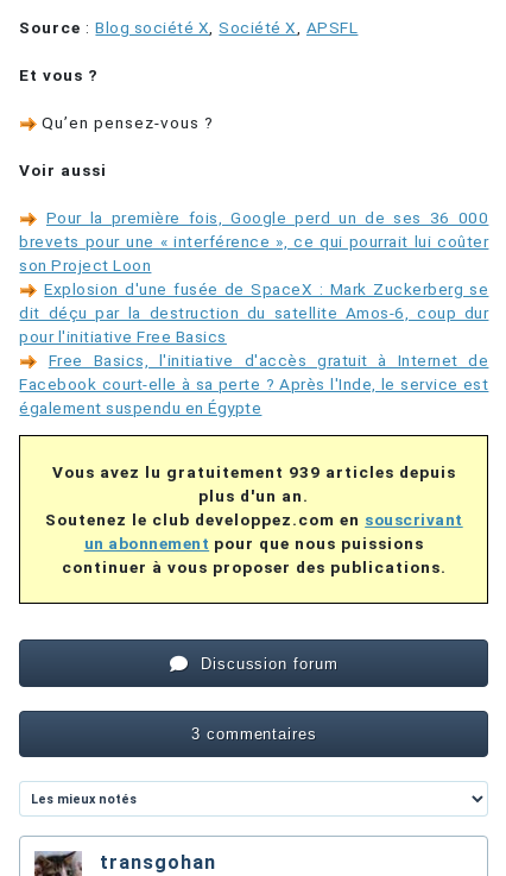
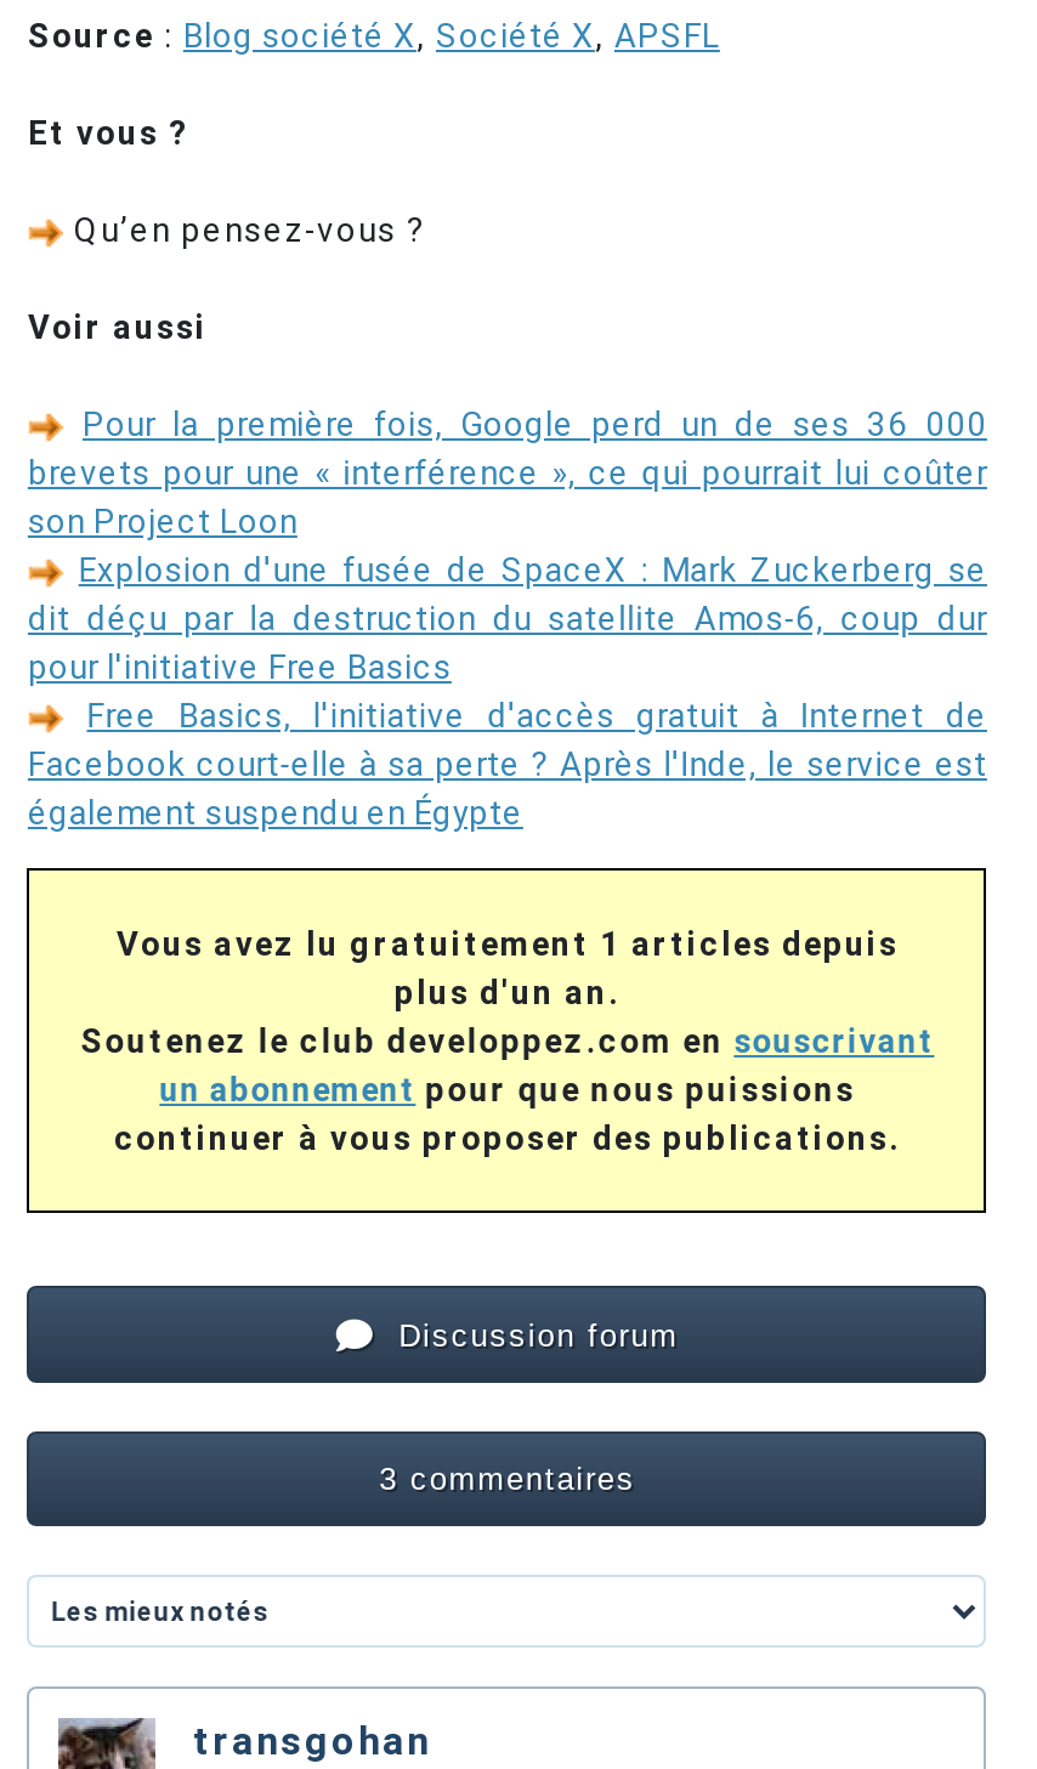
[52,463,456,482] Vous avez lu gratuitement 939 articles depuis -> [116,925,898,964] Vous avez lu gratuitement 1 articles depuis

